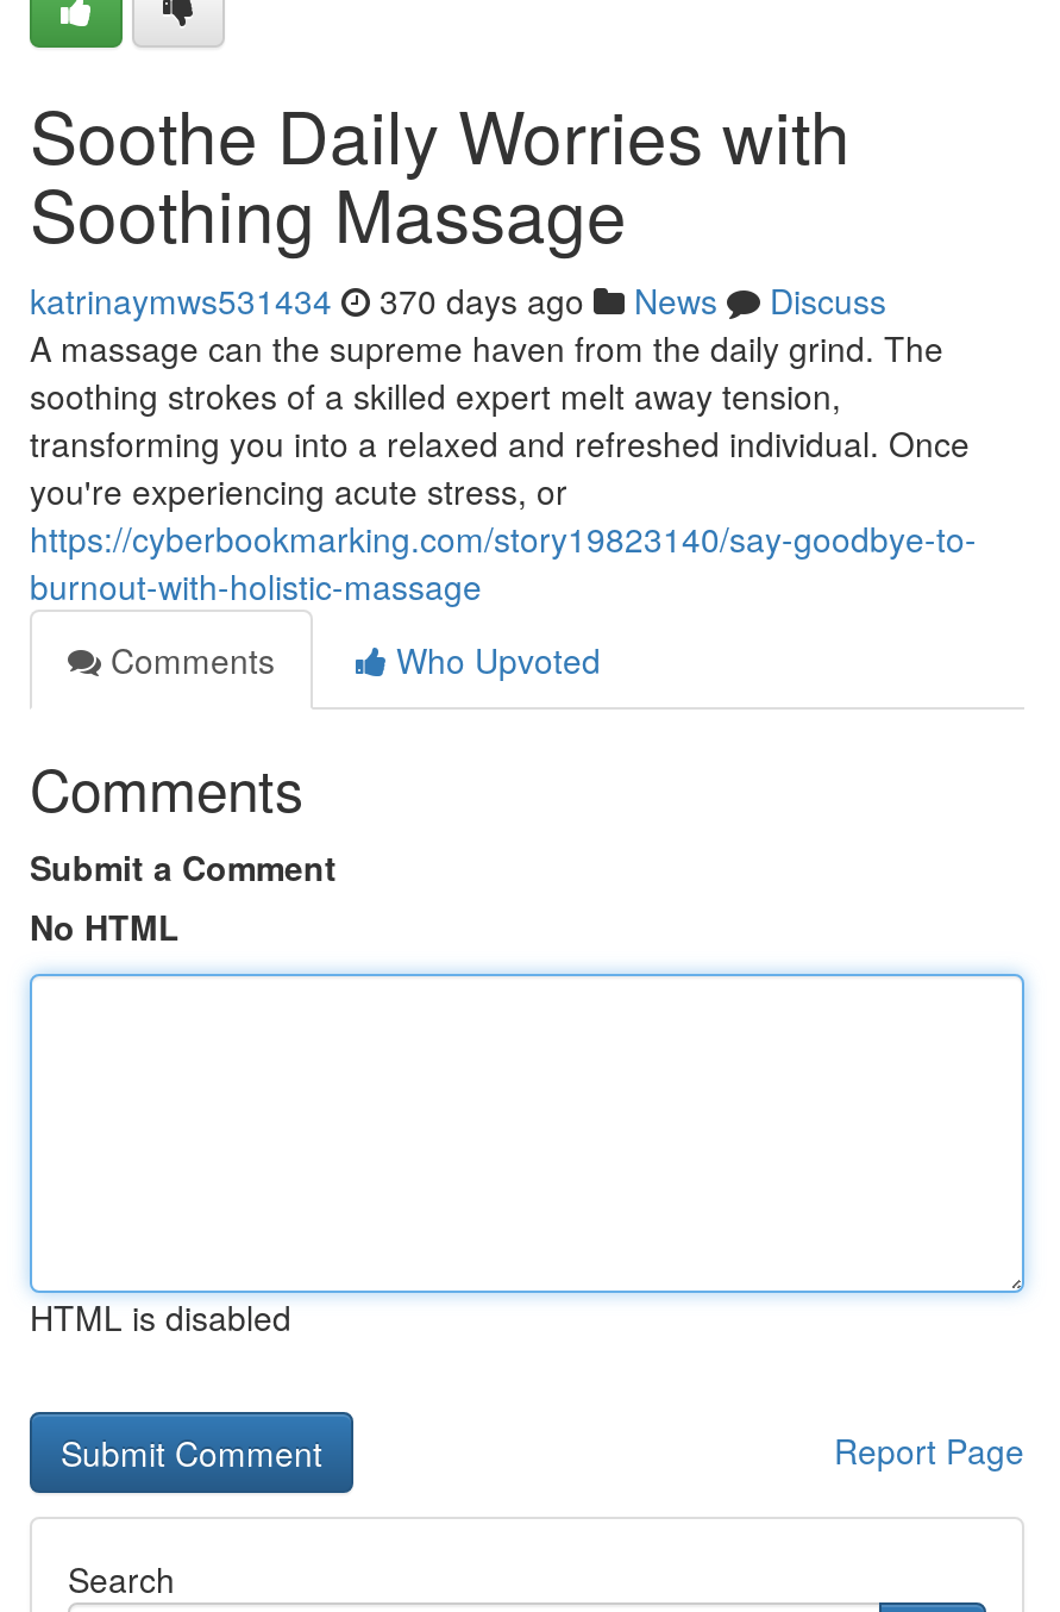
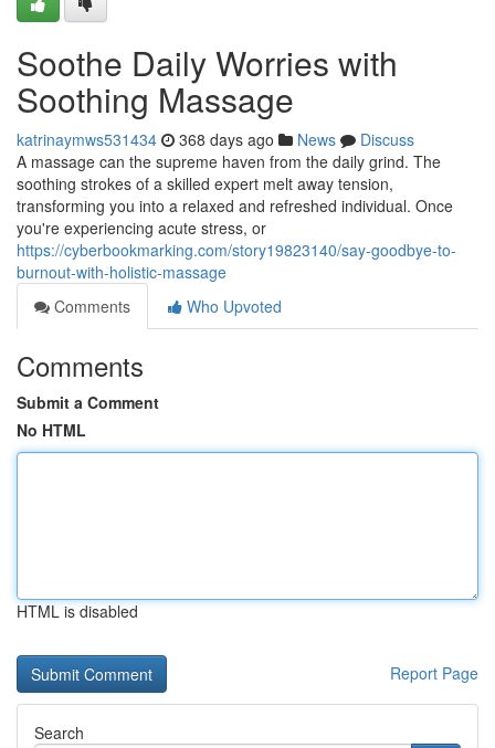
[30,276,886,324] katrinaymws531434 370 days ago News Discuss -> [17,128,414,150] katrinaymws531434 368 days ago News Discuss

